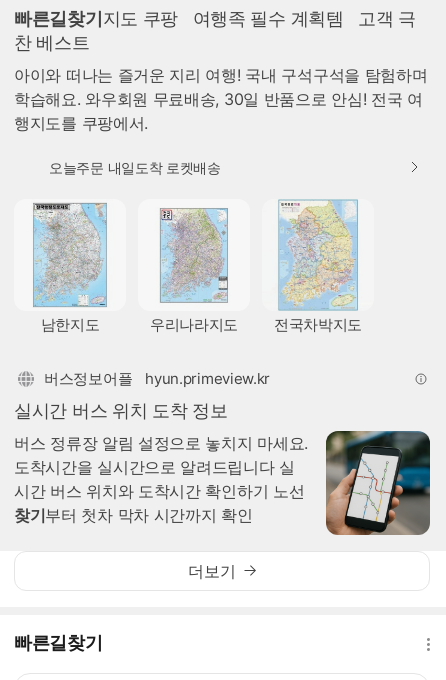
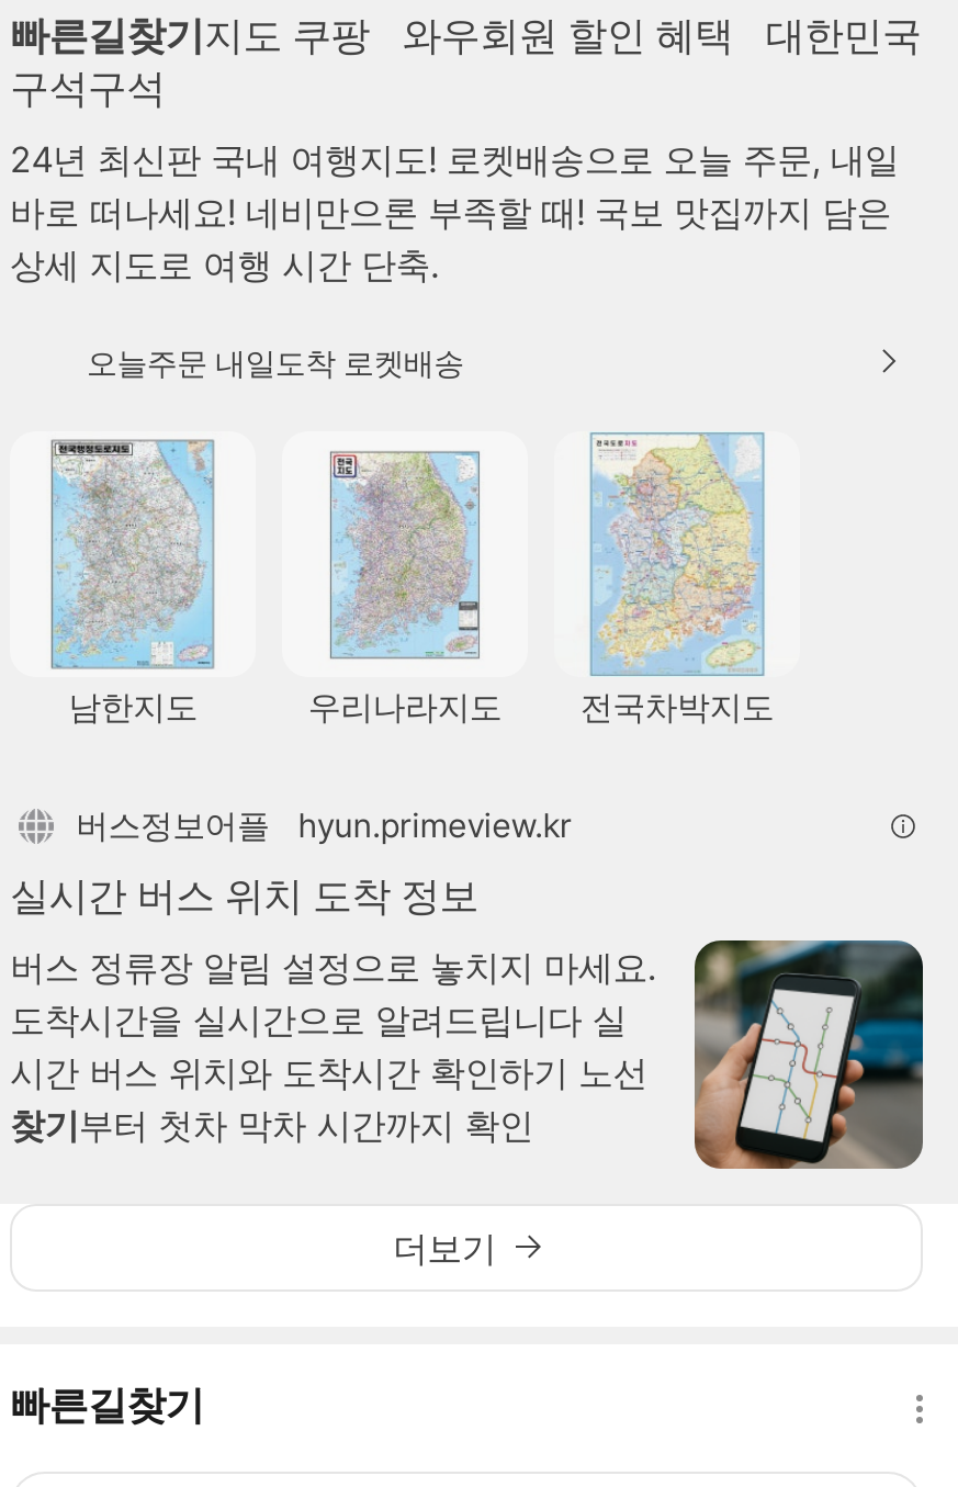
[14,8,416,53] 여행족 필수 계획템 | 고객 극 | 찬 베스트 -> [10,12,921,111] 와우회원 할인 혜택 | 대한민국 | 구석구석
[14,65,427,133] 아이와 떠나는 즐거운 지리 여행! 국내 구석구석을 탐험하며 | 학습해요. 와우회원 무료배송, 30일 반품으로 안심! 전국 여 | 행지도를 쿠팡에서. -> [10,137,899,286] 24년 최신판 국내 여행지도! 로켓배송으로 오늘 주문, 내일 | 바로 떠나세요! 네비만으론 부족할 때! 국보 맛집까지 담은 | 상세 지도로 여행 시간 단축.

